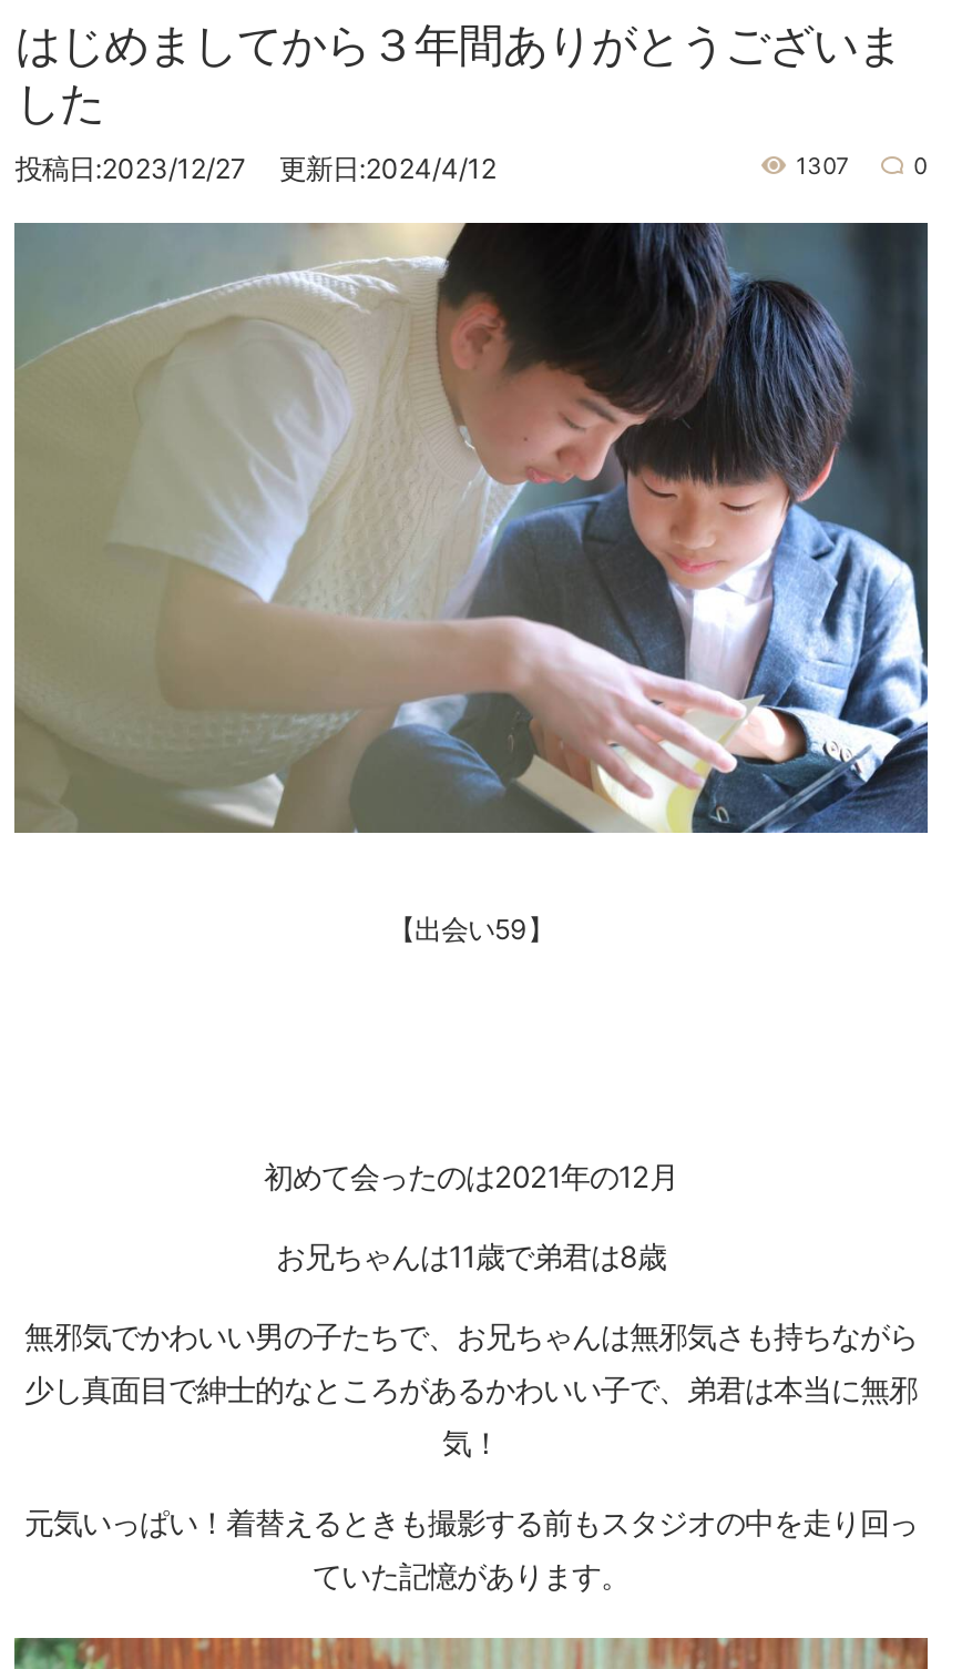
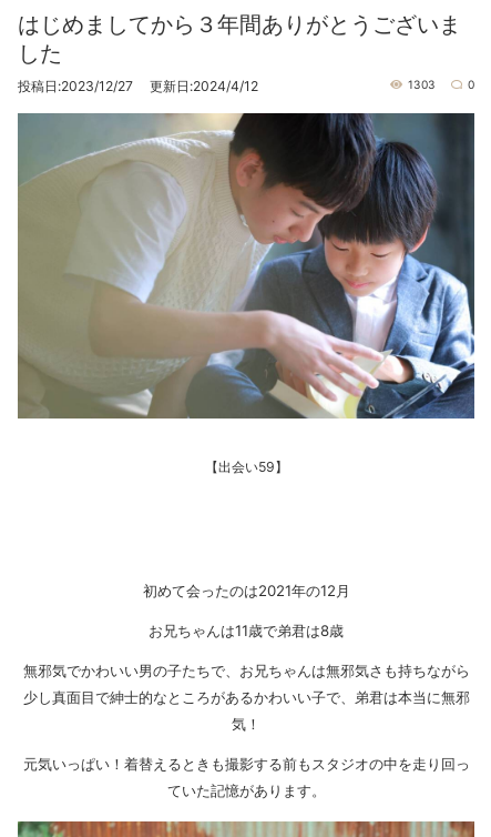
[796,153,849,179] 1307 -> [407,78,435,91] 1303

